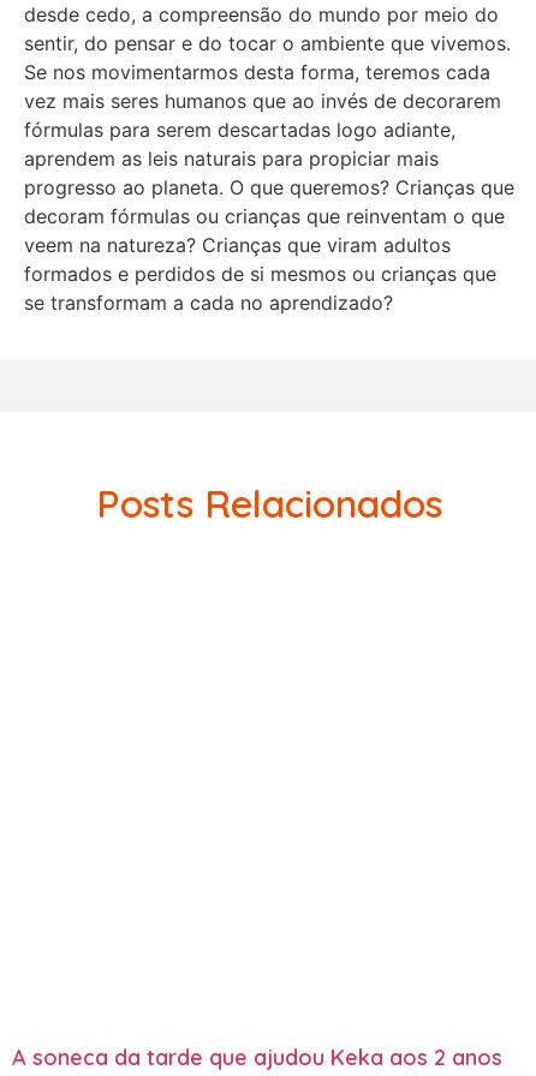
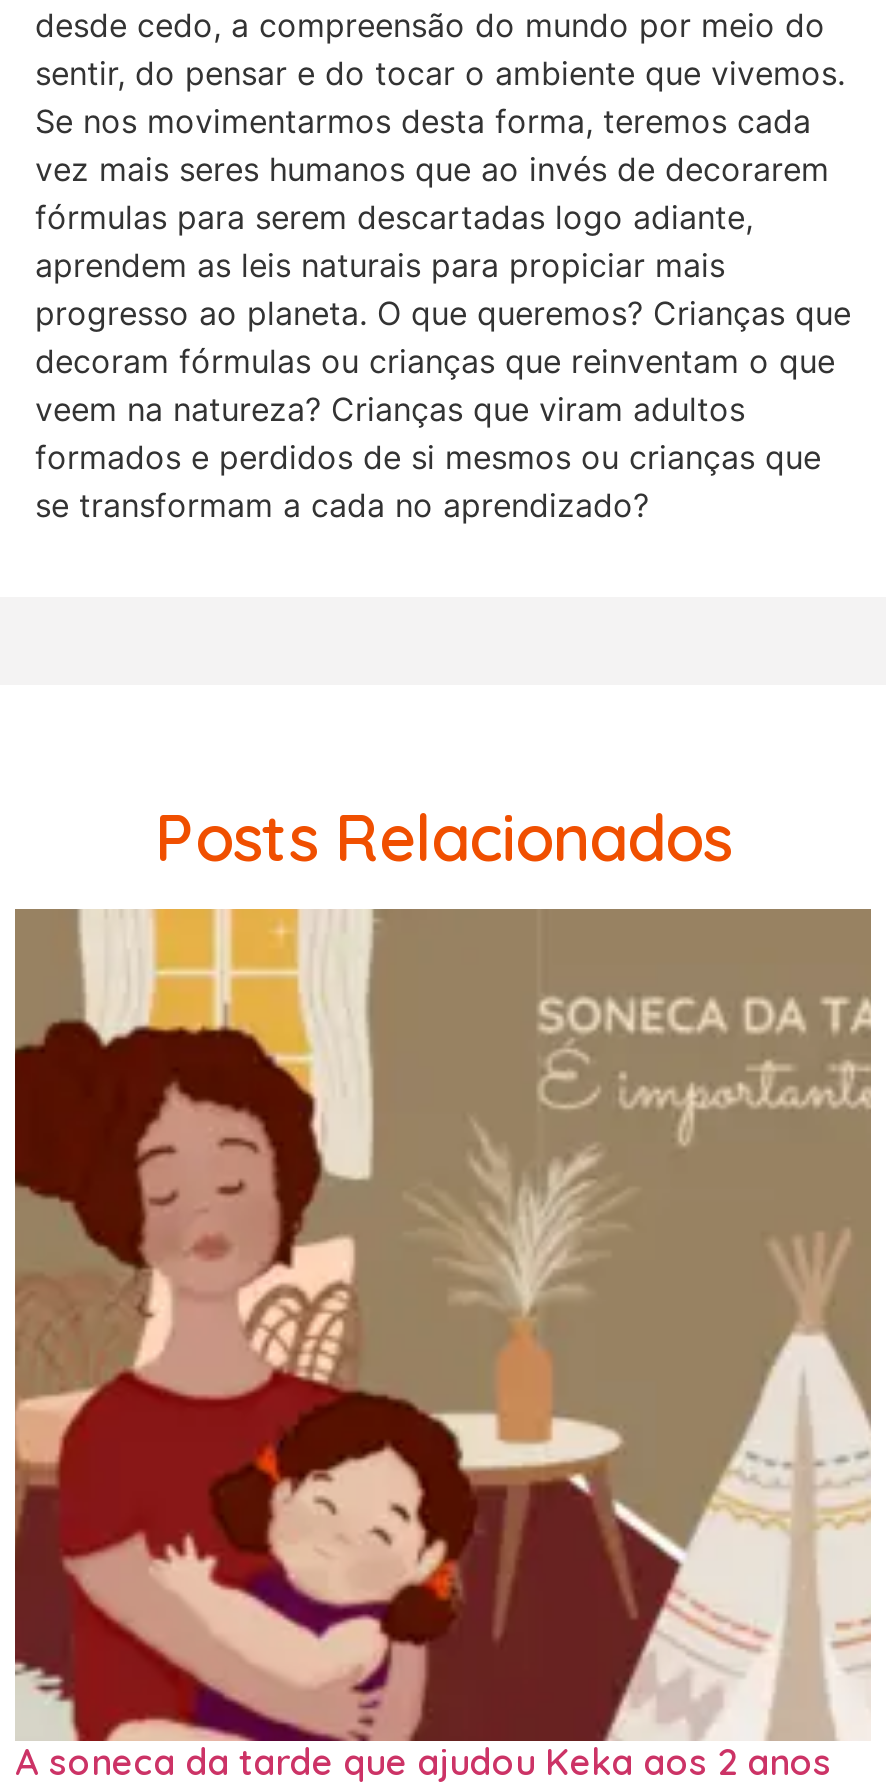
none -> [13,906,873,1740] [image]

